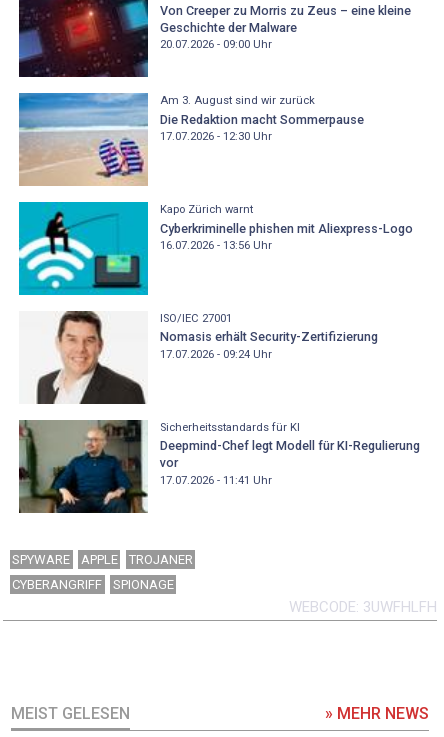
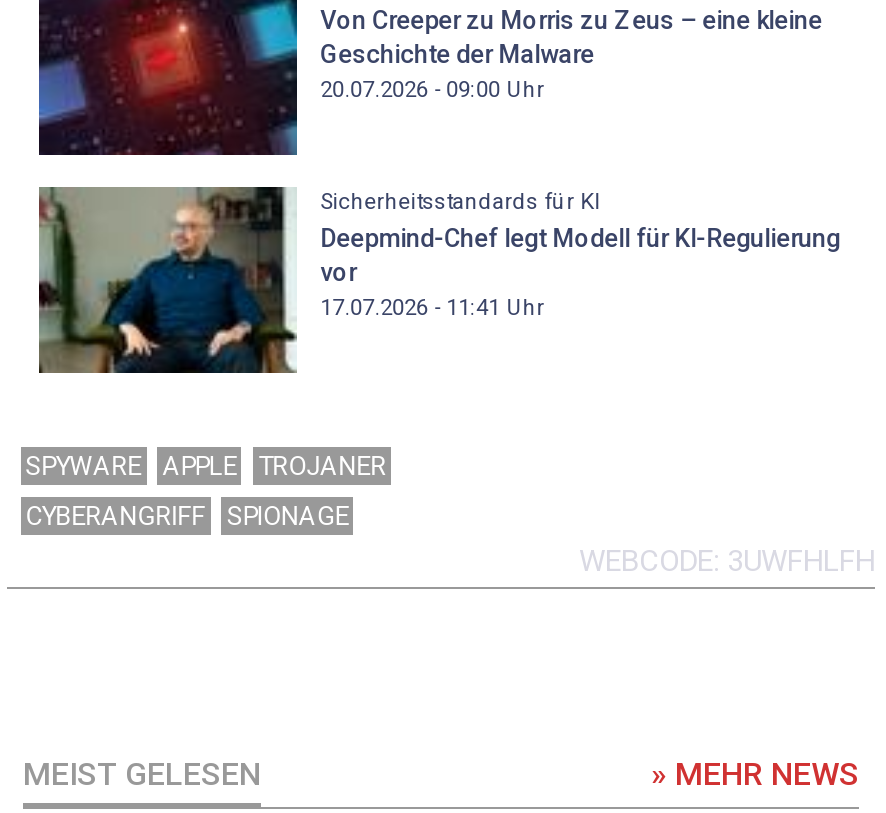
[18,92,364,186] [image] | Am 3. August sind wir zurück | Die Redaktion macht Sommerpause | 17.07.2026 - 12:30 Uhr -> none
[18,201,413,296] [image] | Kapo Zürich warnt | Cyberkriminelle phishen mit Aliexpress-Logo | 16.07.2026 - 13:56 Uhr -> none
[19,310,378,404] [image] | ISO/IEC 27001 | Nomasis erhält Security-Zertifizierung | 17.07.2026 - 09:24 Uhr -> none

